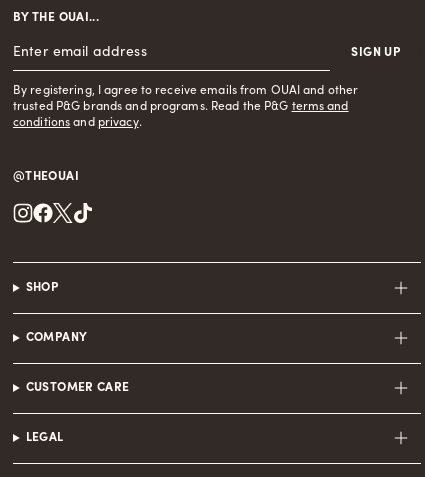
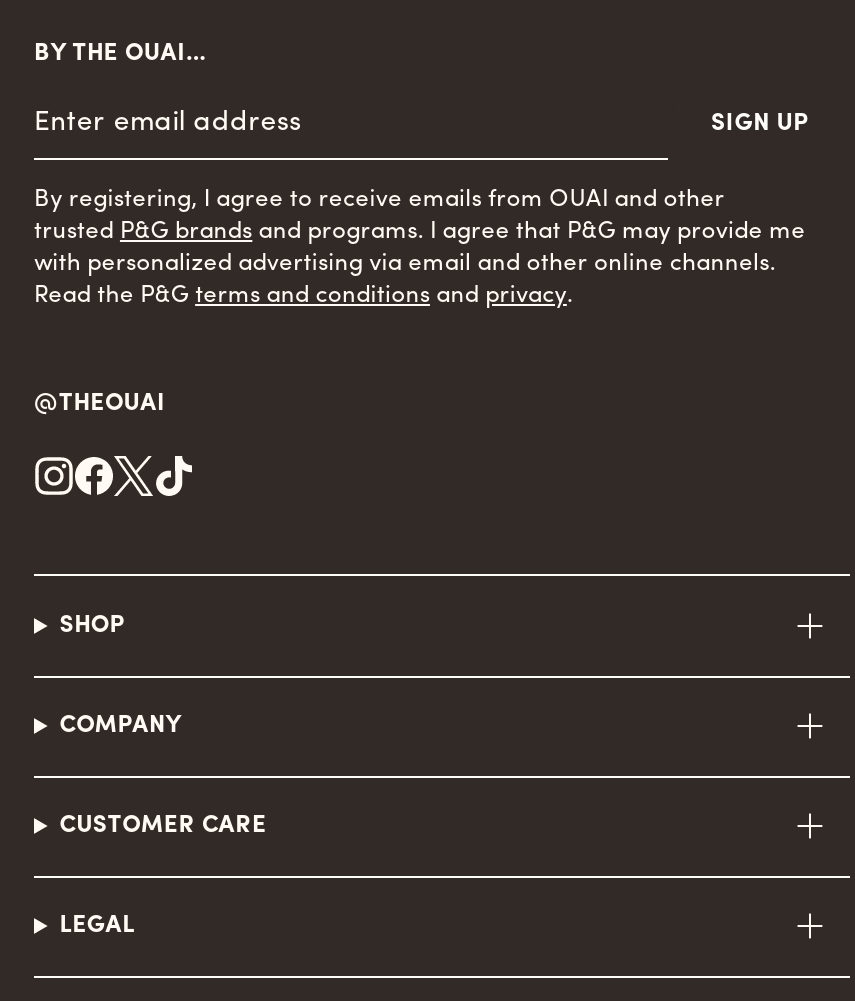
[13,101,349,129] trusted P&G brands and programs. Read the P&G terms and | conditions and privacy. -> [34,220,805,308] trusted P&G brands and programs. I agree that P&G may provide me | with personalized advertising via email and other online channels. | Read the P&G terms and conditions and privacy.

